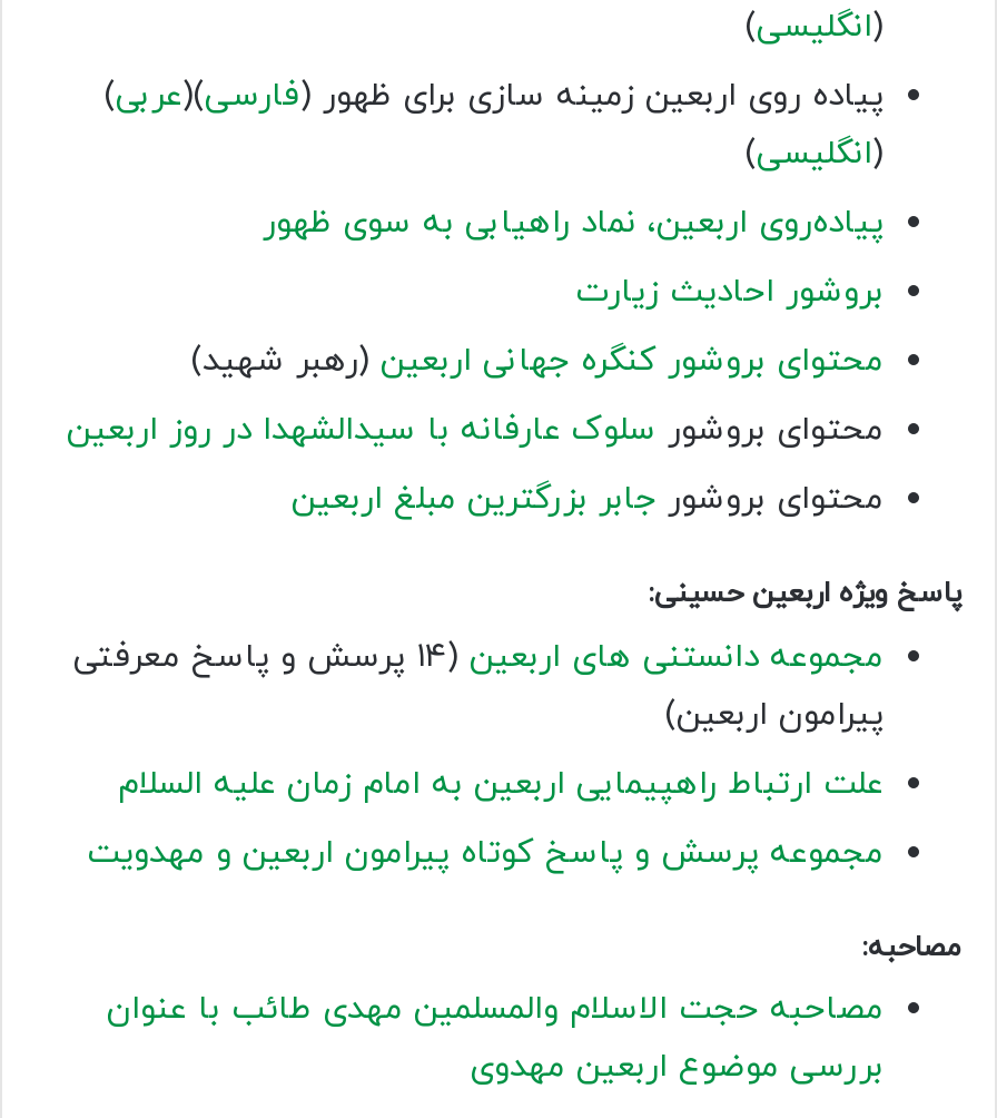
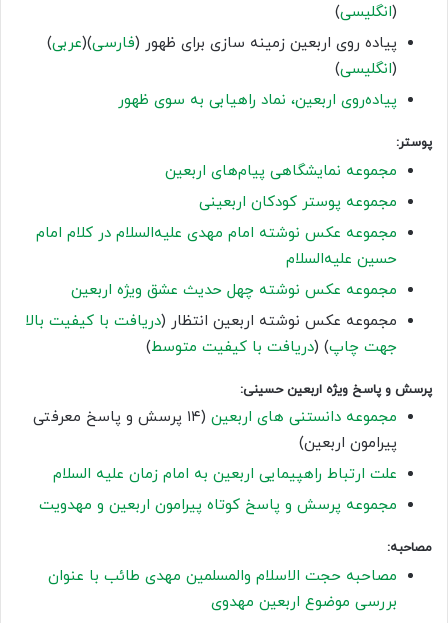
[67,270,961,615] بروشور احادیث زیارت | محتوای بروشور کنگره جهانی اربعین (رهبر شهید) | محتوای بروشور سلوک عارفانه با سیدالشهدا در روز اربعین | محتوای بروشور جابر بزرگترین مبلغ اربعین | پاسخ ویژه اربعین حسینی: -> [25,134,432,399] پوستر: | مجموعه نمایشگاهی پیام‌های اربعین | مجموعه پوستر کودکان اربعینی | مجموعه عکس نوشته امام مهدی علیه‌السلام در کلام امام | حسین علیه‌السلام | مجموعه عکس نوشته چهل حدیث عشق ویژه اربعین | مجموعه عکس نوشته اربعین انتظار (دریافت با کیفیت بالا | جهت چاپ) (دریافت با کیفیت متوسط) | پرسش و پاسخ ویژه اربعین حسینی:

